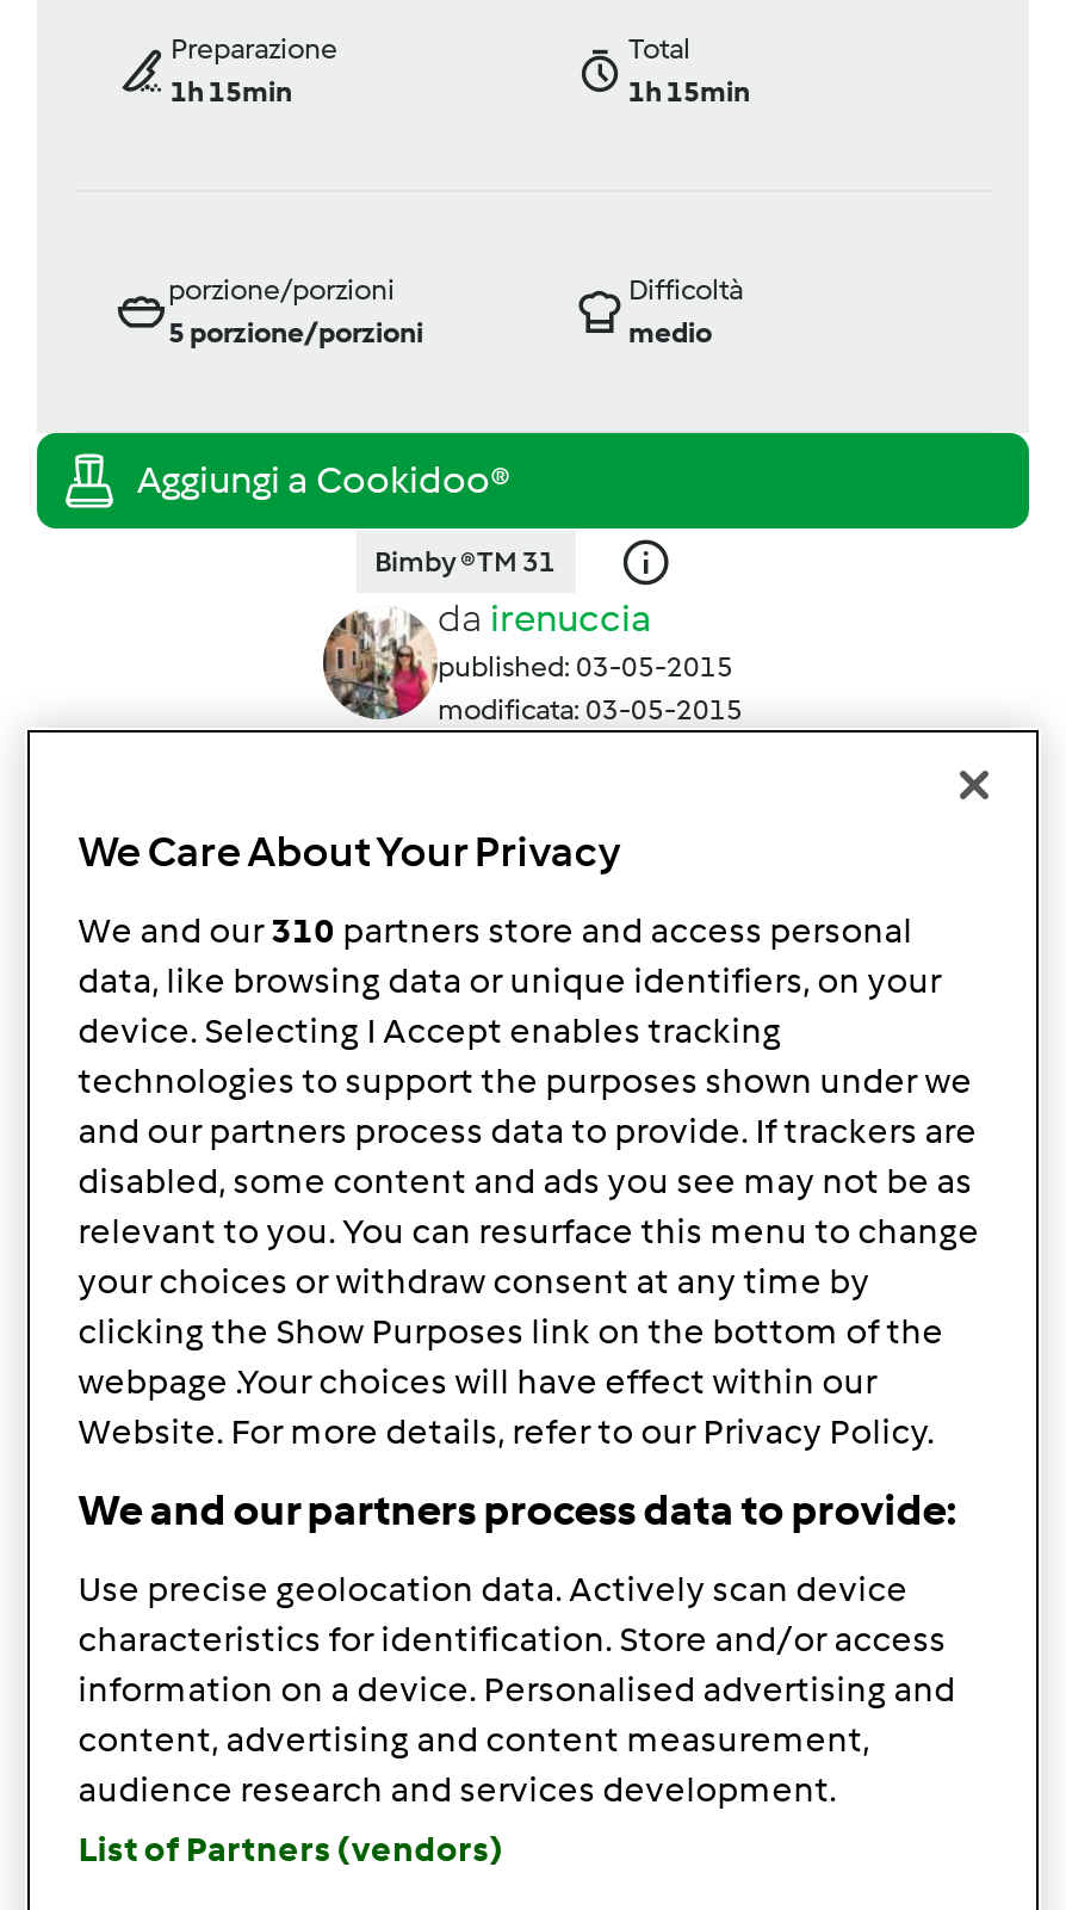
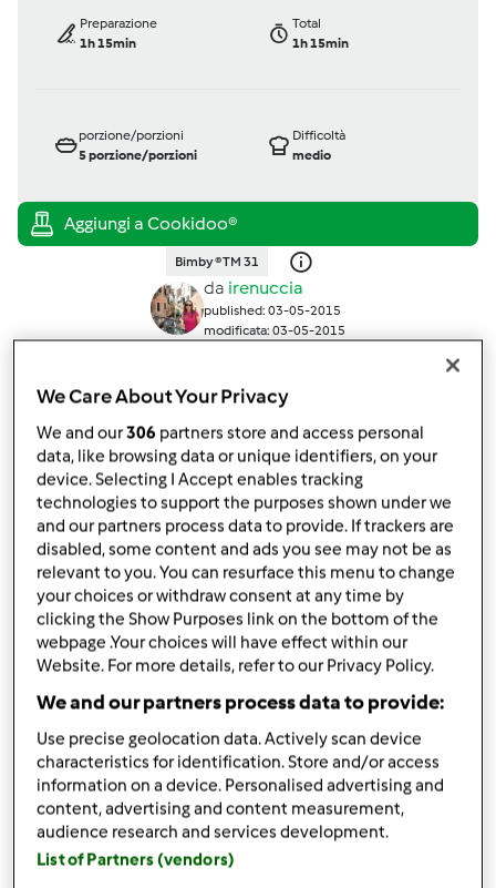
[78,910,913,953] We and our310 partners store and access personal -> [37,423,424,443] We and our306 partners store and access personal

